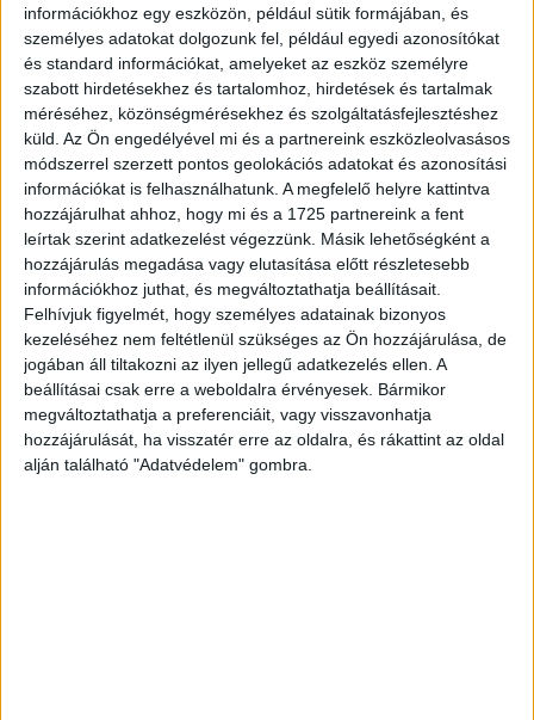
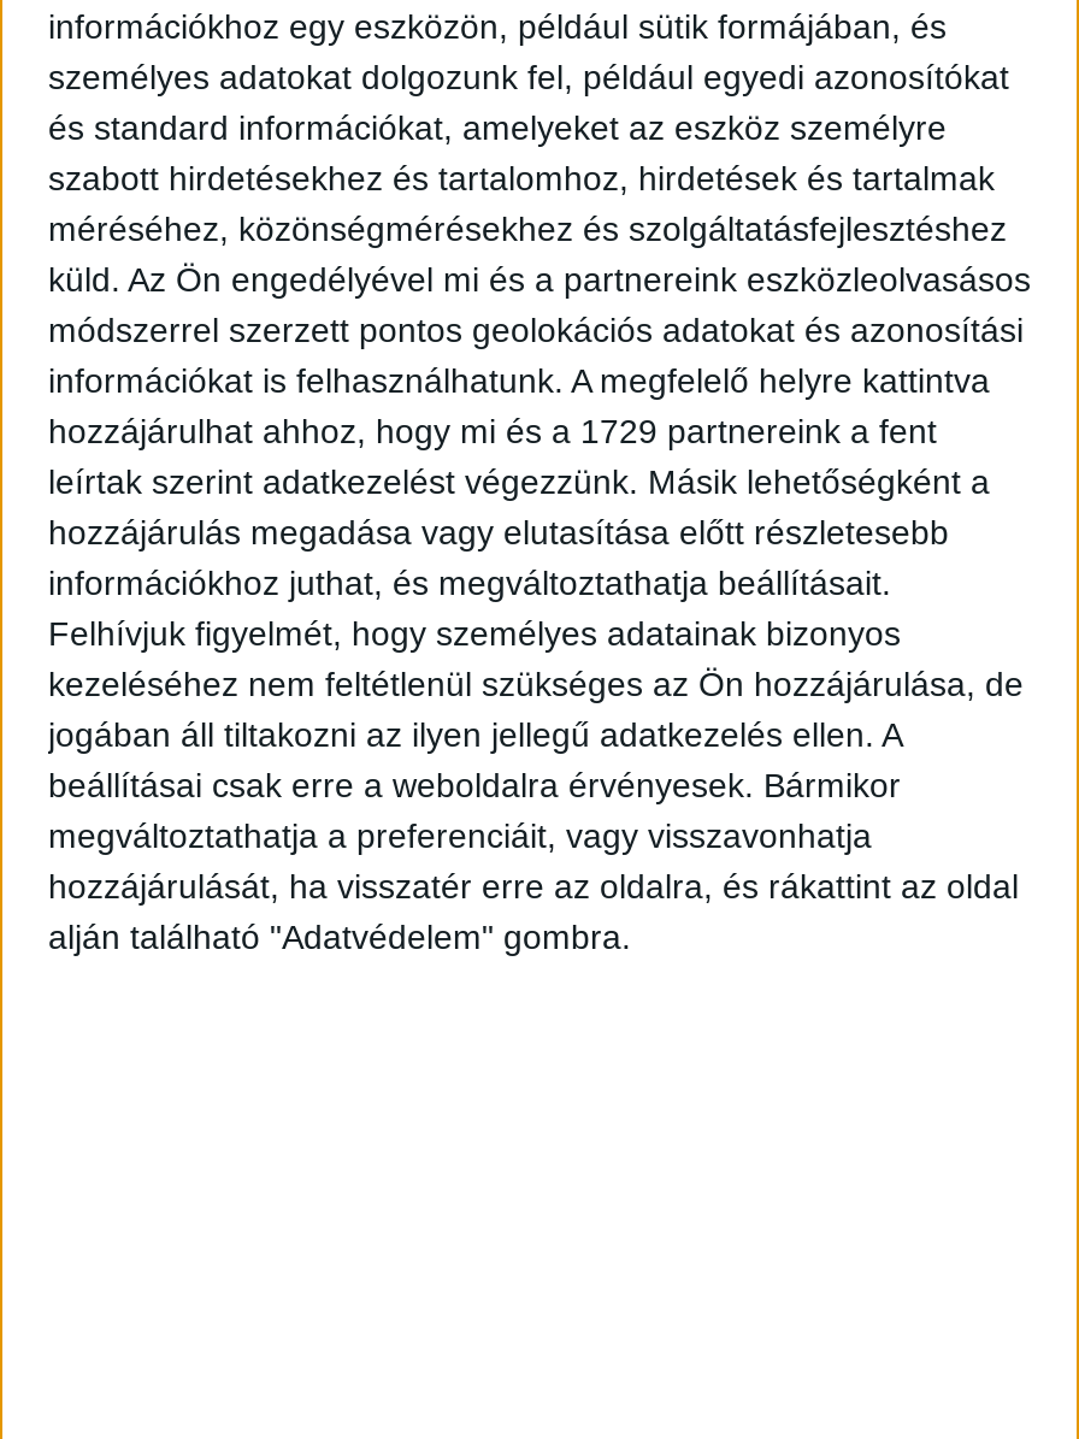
[24,204,464,224] hozzájárulhat ahhoz, hogy mi és a 1725 partnereink a fent -> [48,412,937,451] hozzájárulhat ahhoz, hogy mi és a 1729 partnereink a fent

